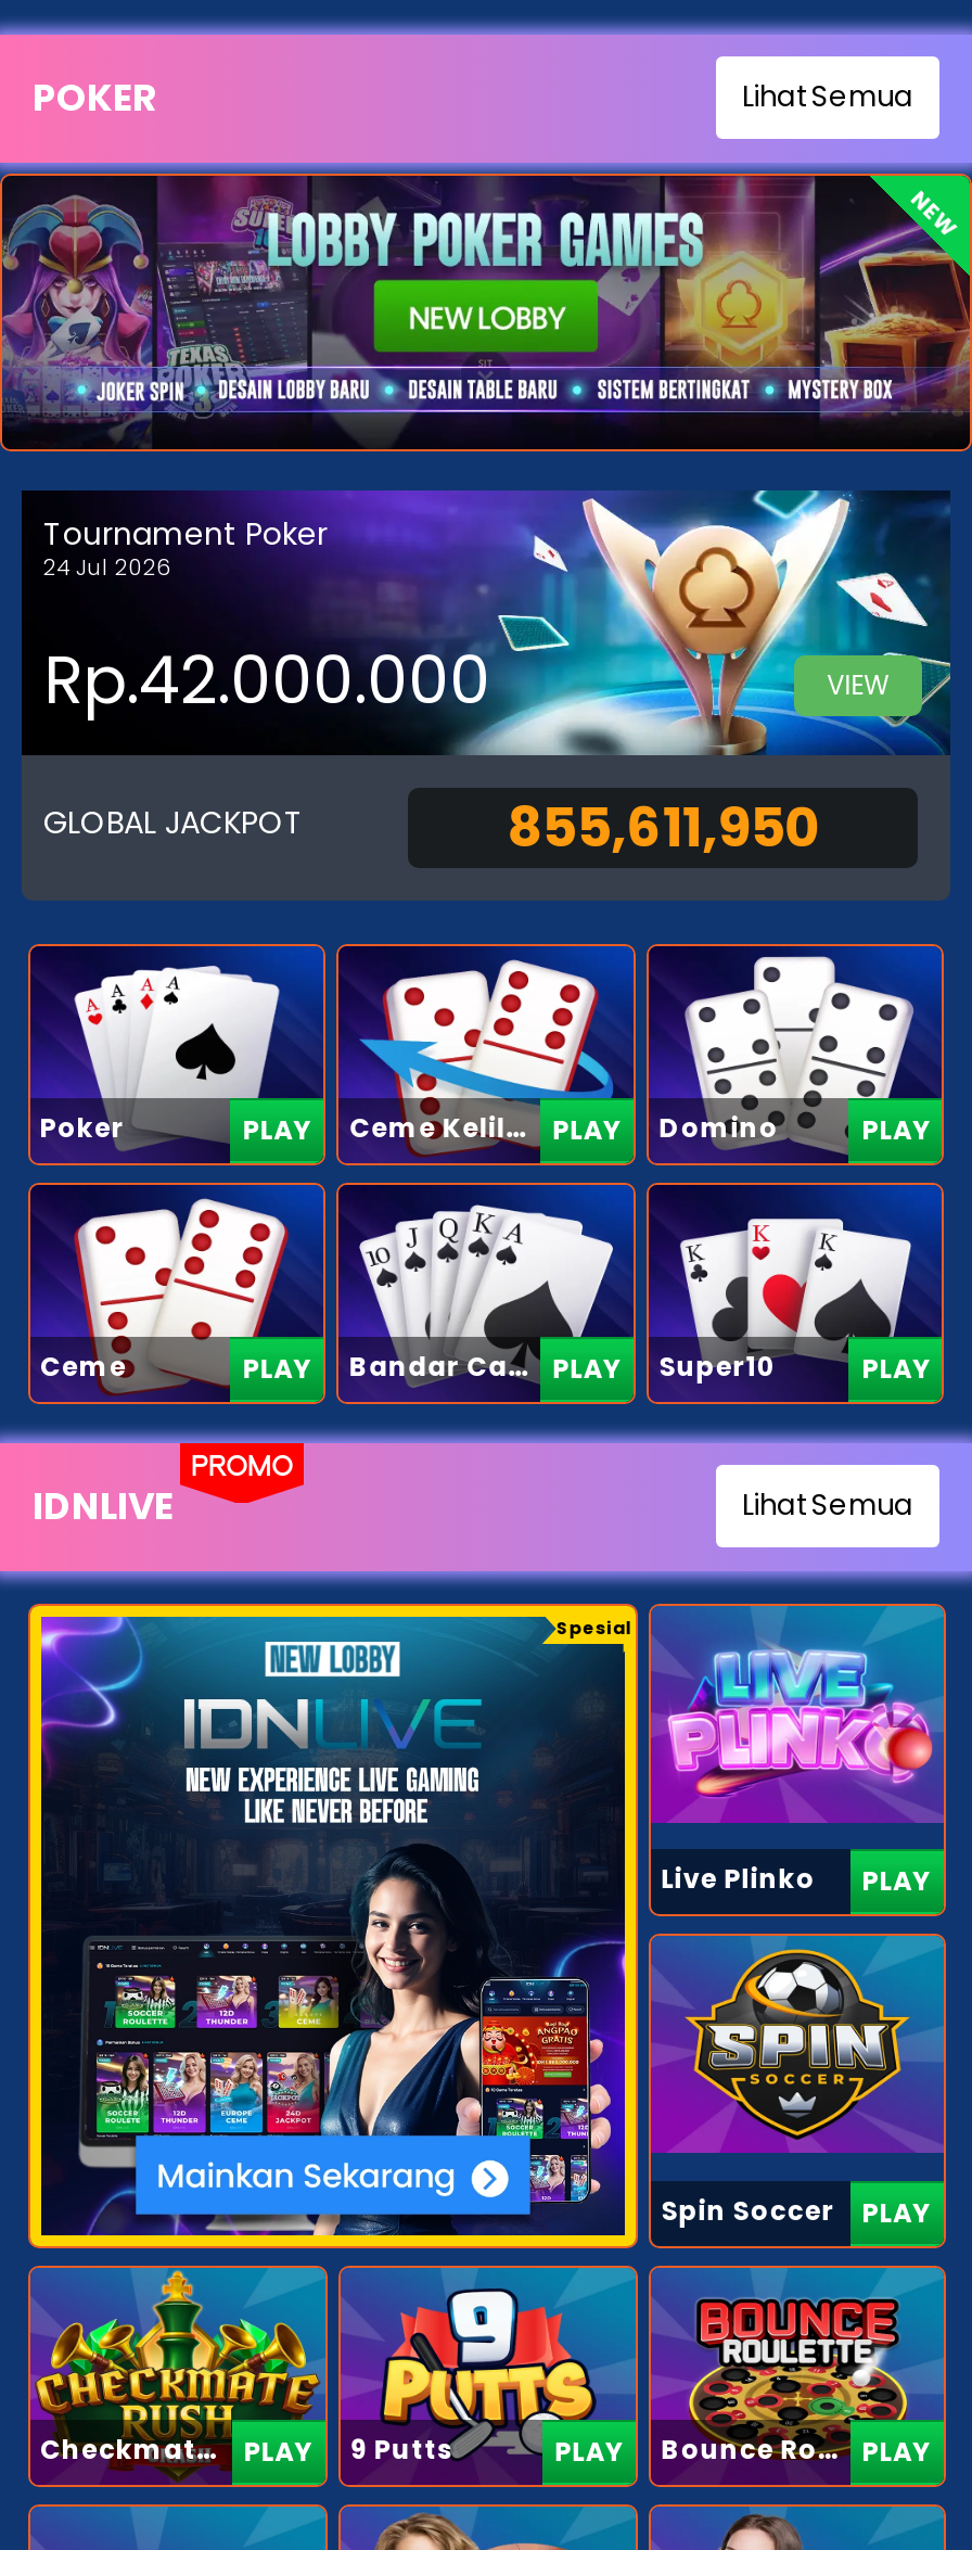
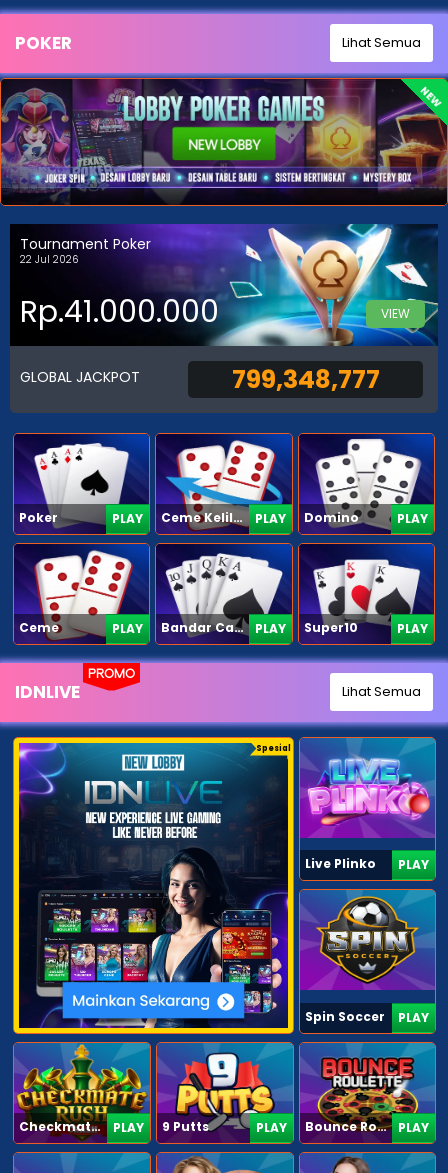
[43,552,169,585] 24 Jul 2026 -> [20,252,78,267] 22 Jul 2026
[43,636,490,727] Rp.42.000.000 -> [20,291,219,333] Rp.41.000.000
[507,789,819,865] 855,611,950 -> [232,361,380,396] 799,348,777

